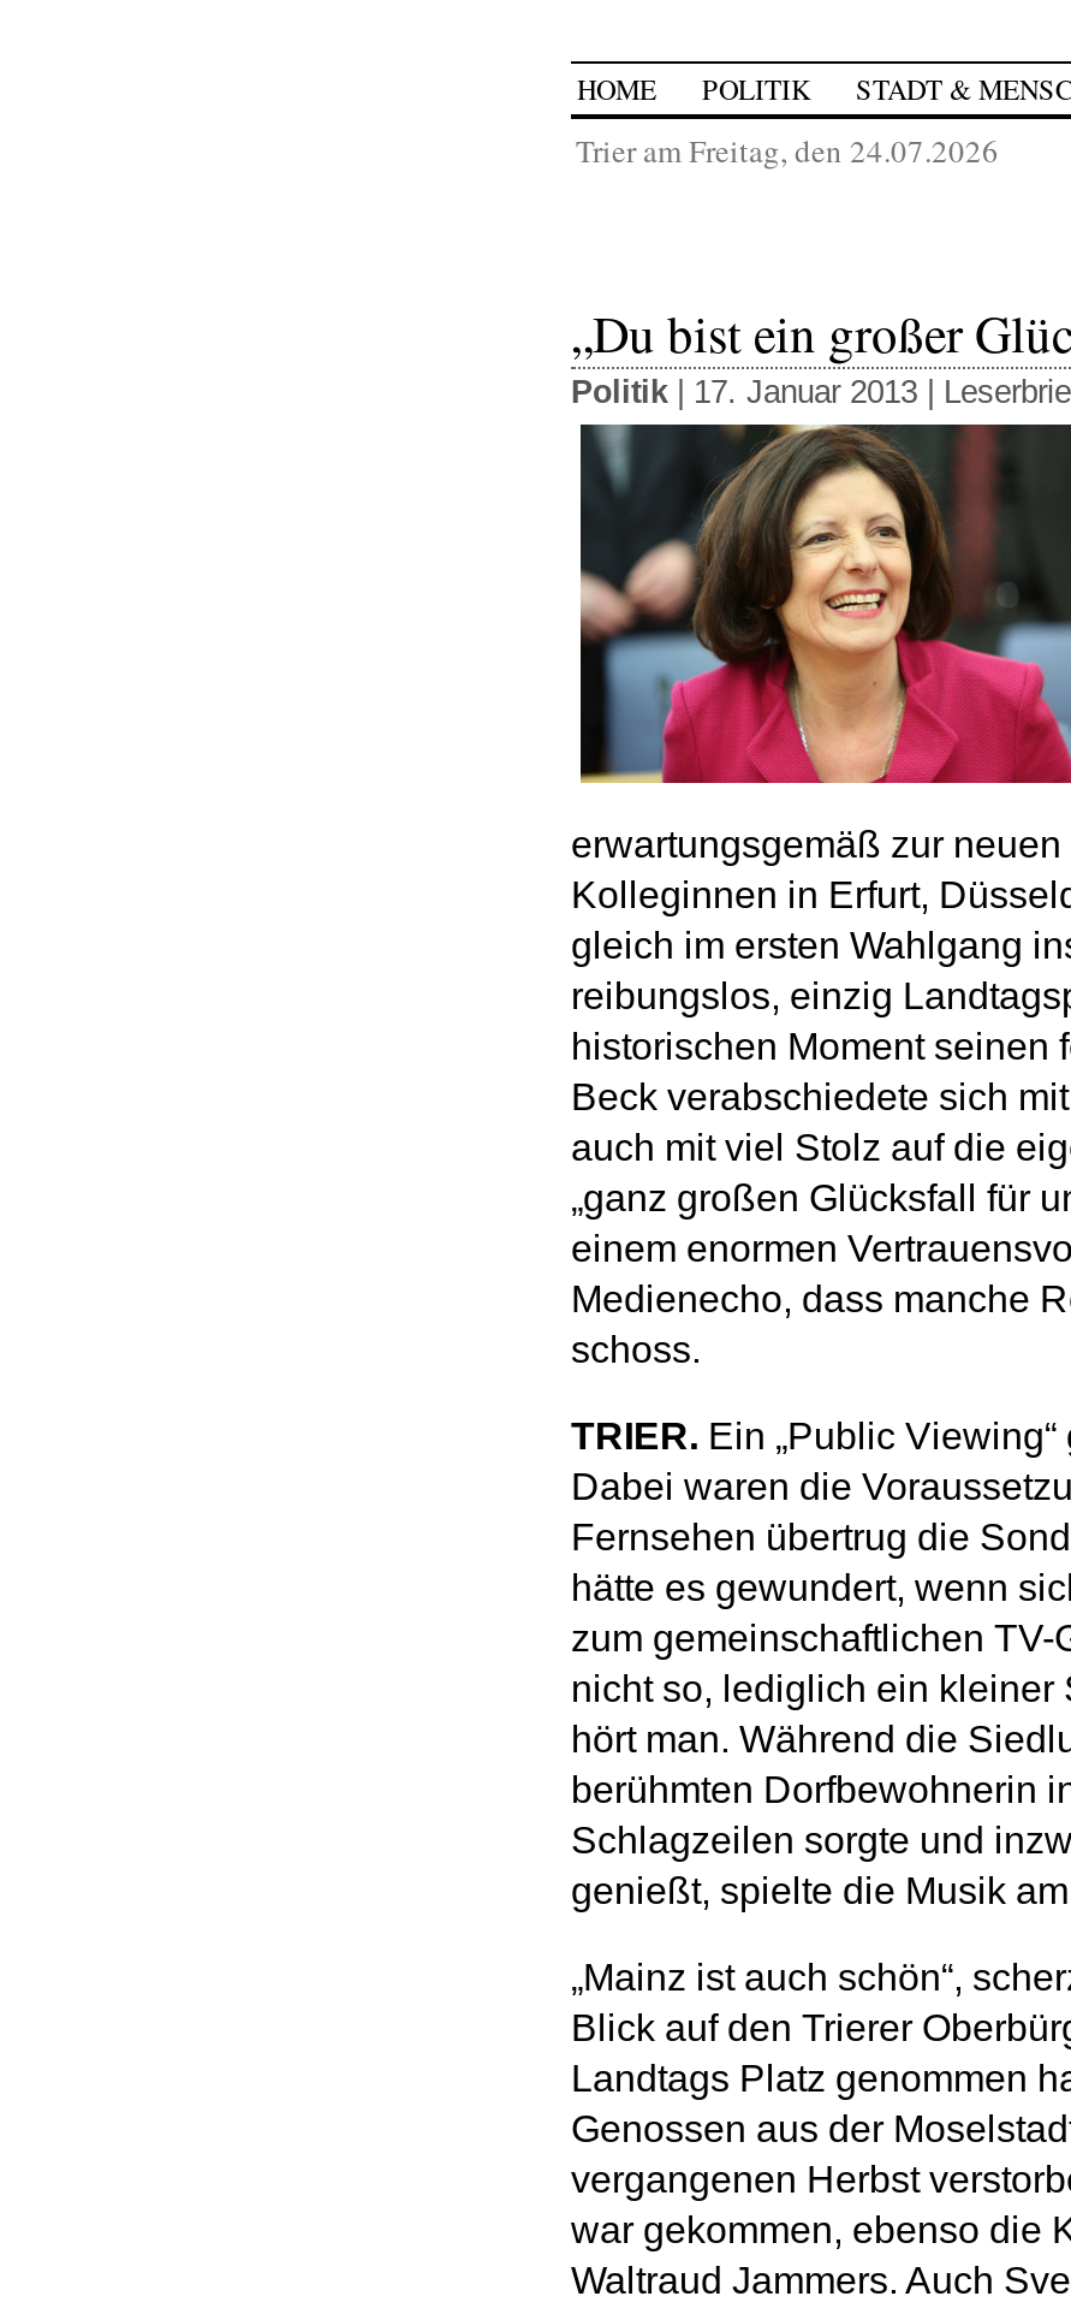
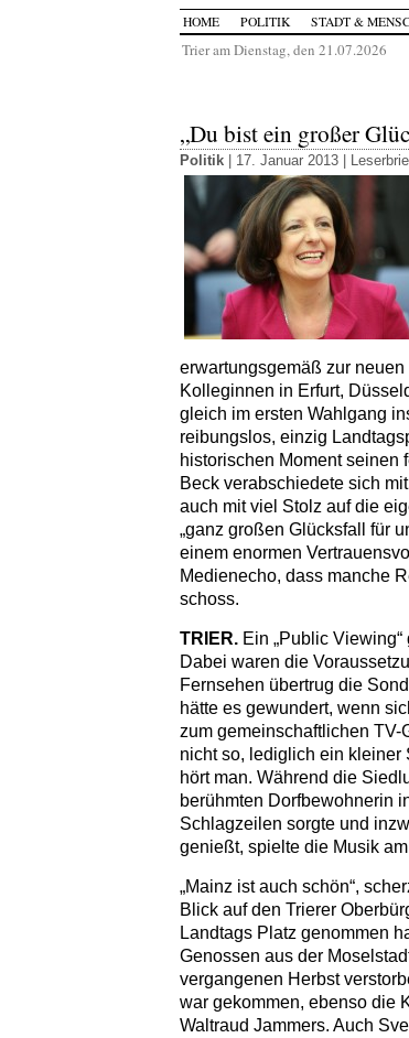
[576,129,999,172] Trier am Freitag, den 24.07.2026 -> [182,40,387,60] Trier am Dienstag, den 21.07.2026

